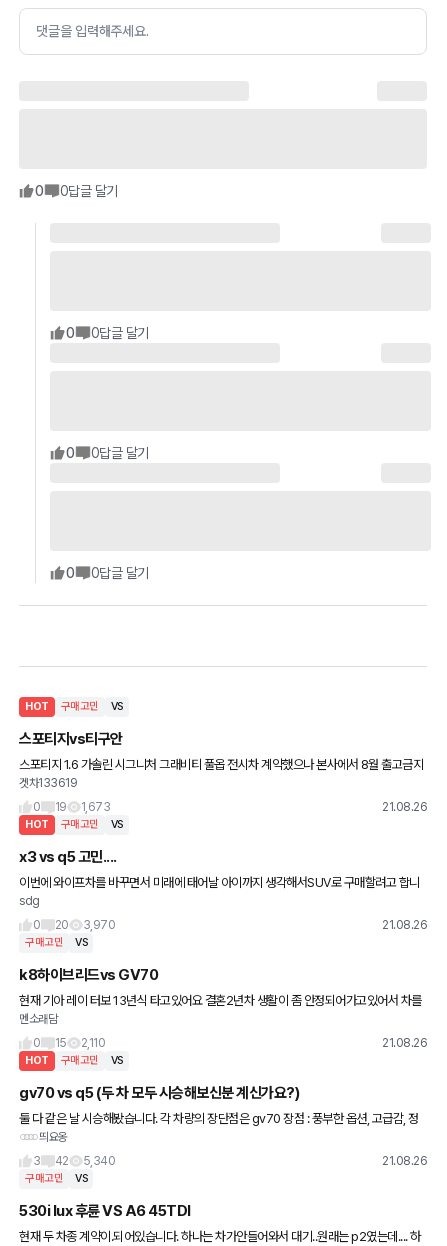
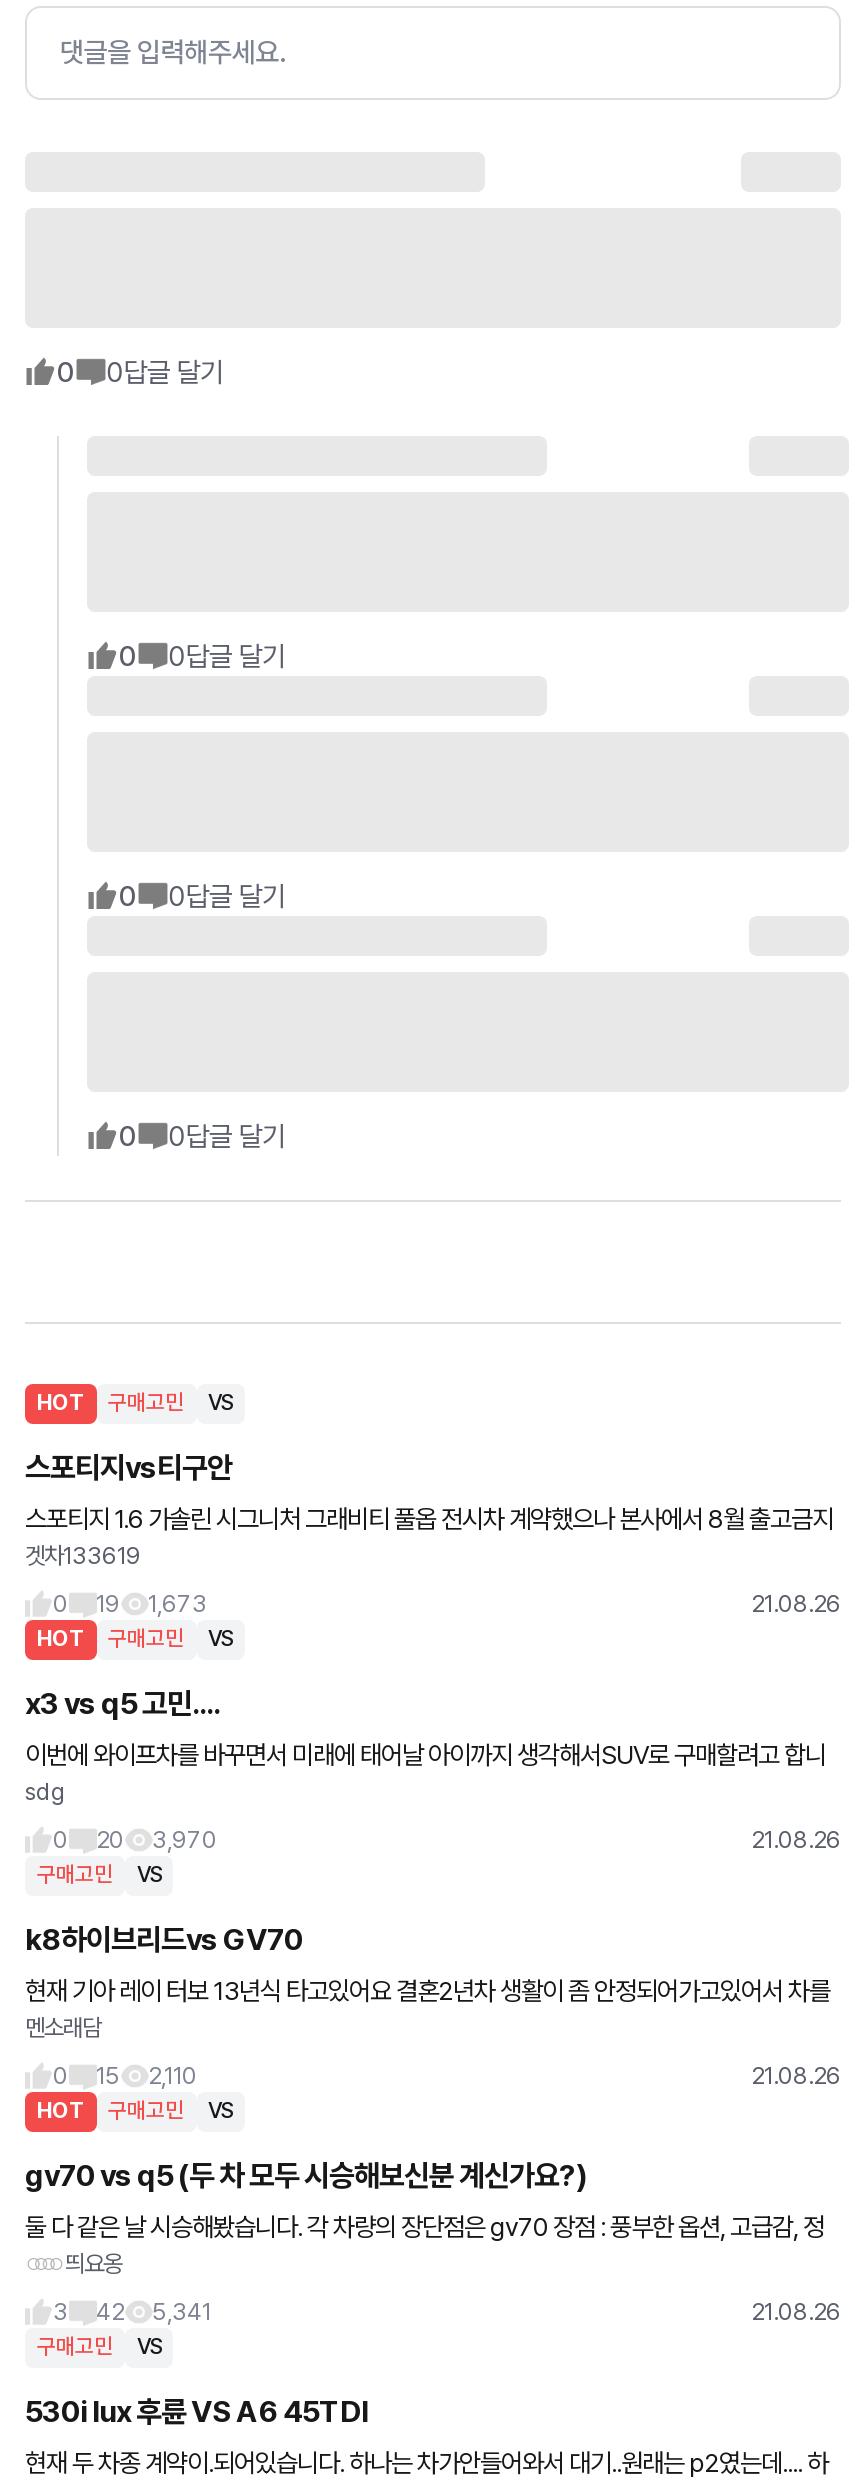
[82,1154,115,1168] 5,340 -> [152,2298,211,2326] 5,341

